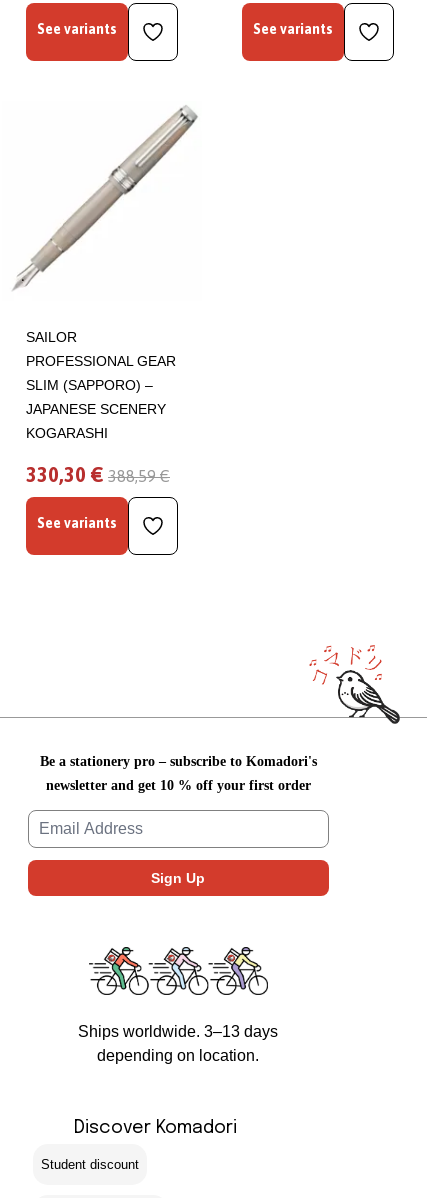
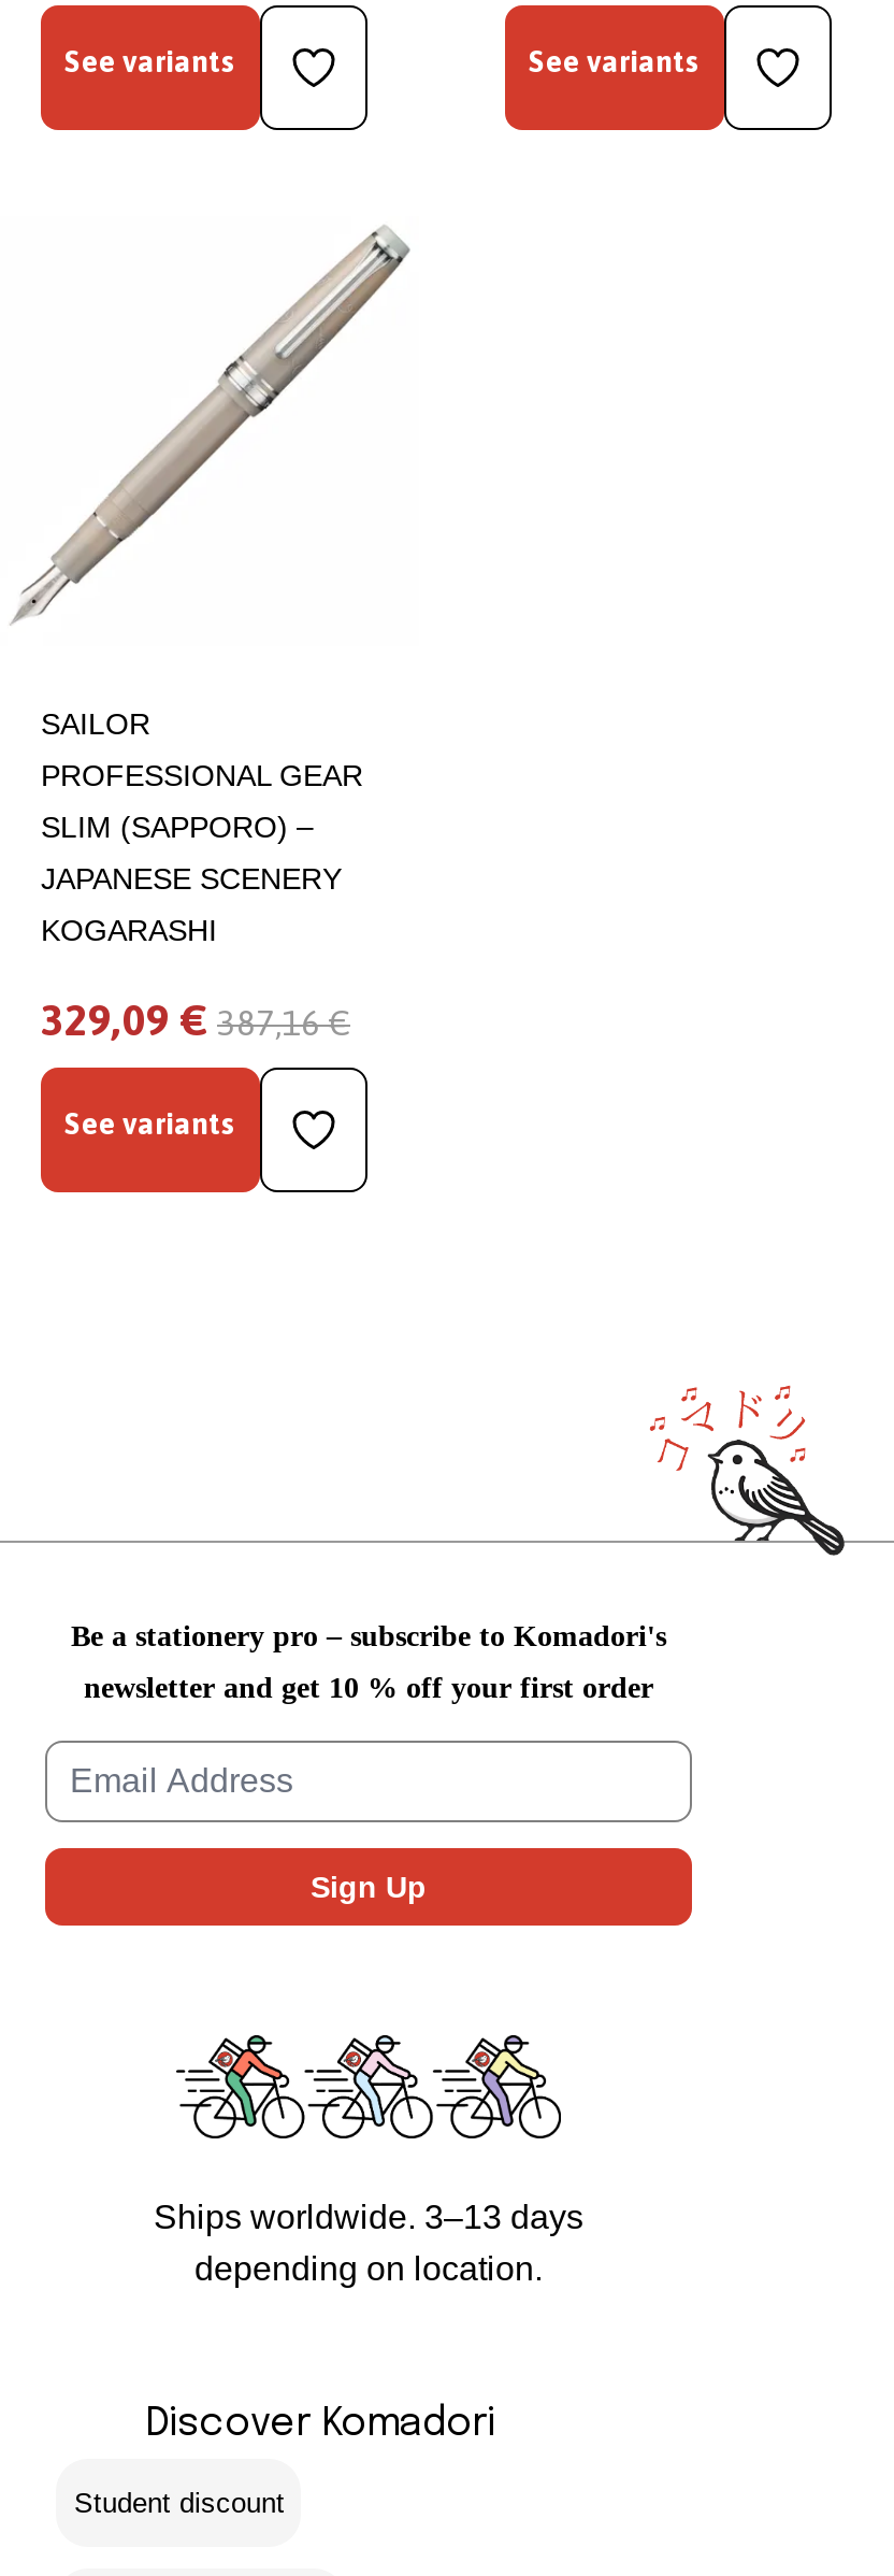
[26,462,170,485] 330,30 € 388,59 € -> [41,994,350,1044] 329,09 € 387,16 €

